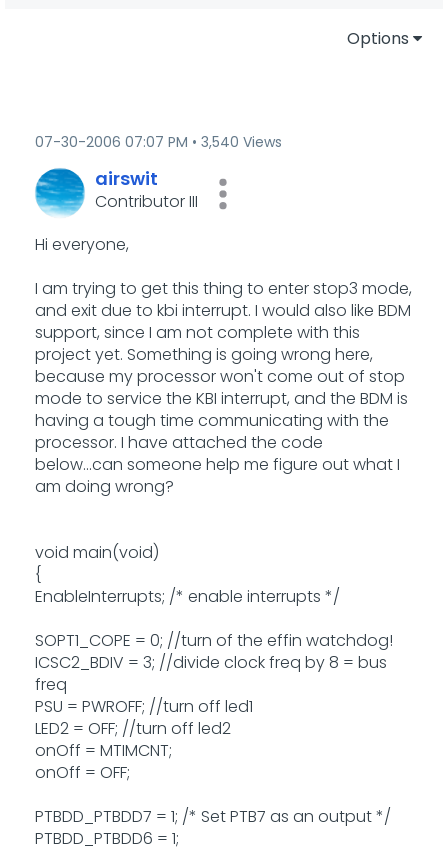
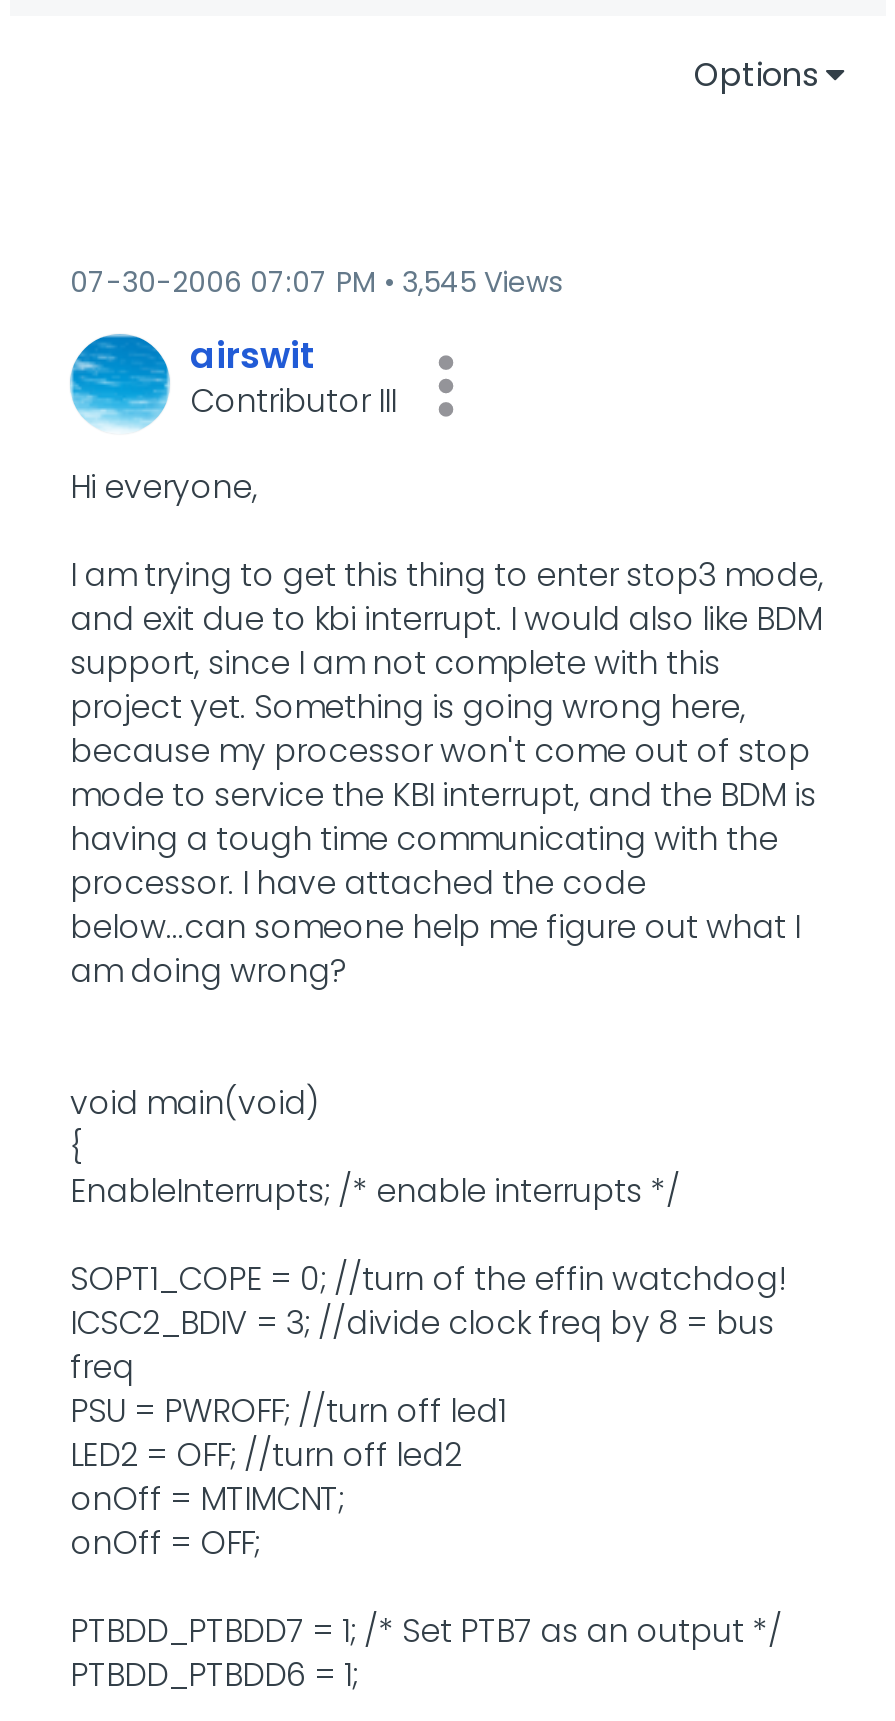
[35,132,282,152] 07-30-2006 07:07 PM 3,540 Views -> [70,262,562,302] 07-30-2006 07:07 PM 3,545 Views

